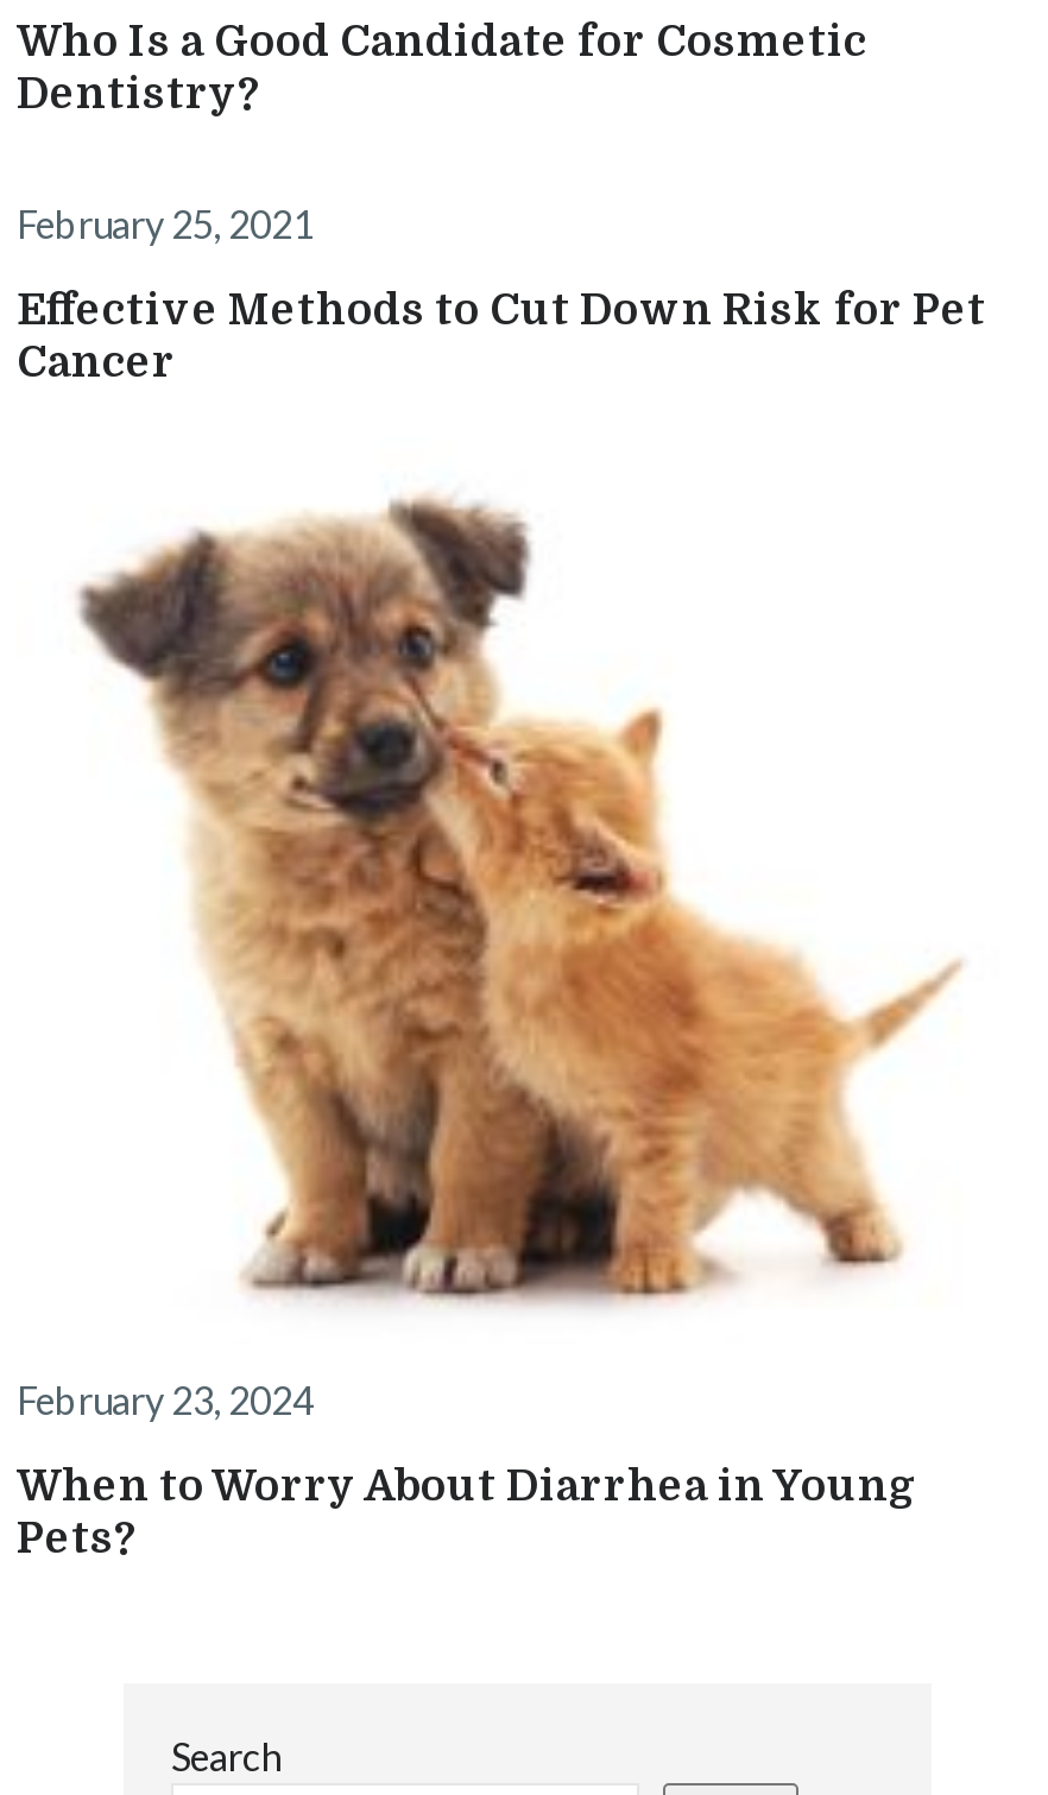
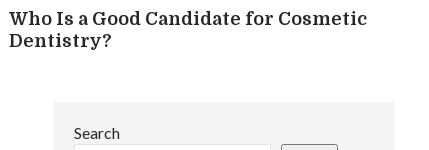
[17,201,986,386] February 25, 2021 | Effective Methods to Cut Down Risk for Pet | Cancer -> none
[17,492,965,1563] [image] | February 23, 2024 | When to Worry About Diarrhea in Young | Pets? -> none

